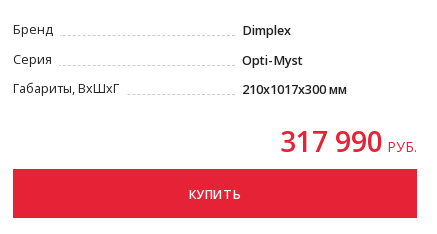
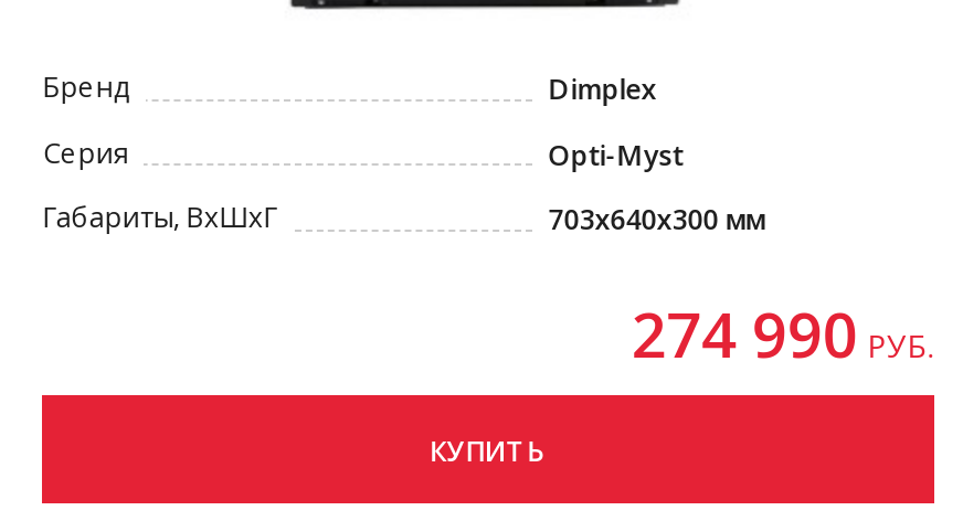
[242,81,347,98] 210x1017x300 мм -> [548,202,765,239] 703x640x300 мм
[280,122,417,160] 317 990 РУБ. -> [631,293,933,376] 274 990 РУБ.

